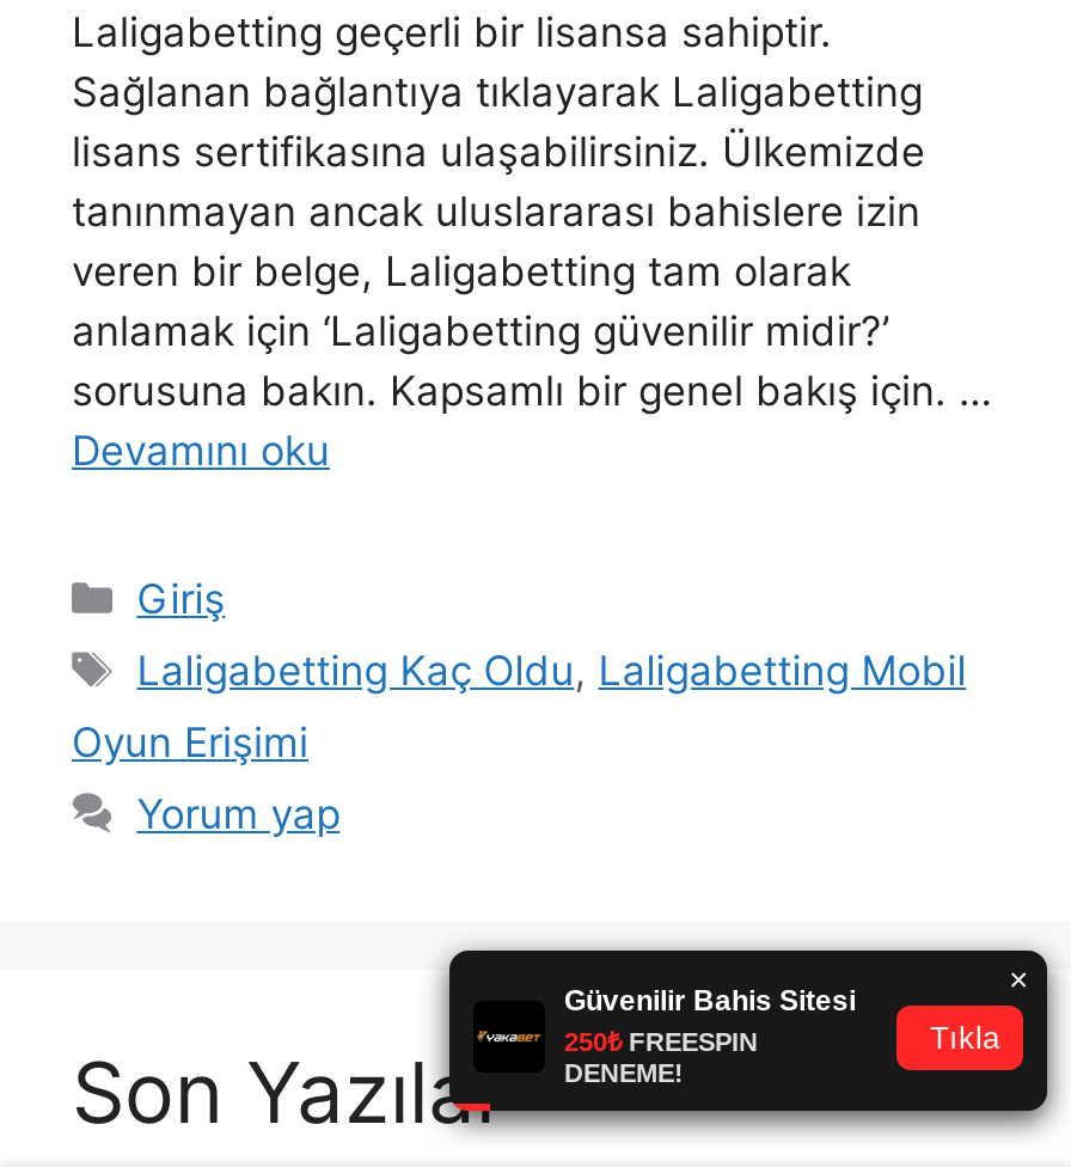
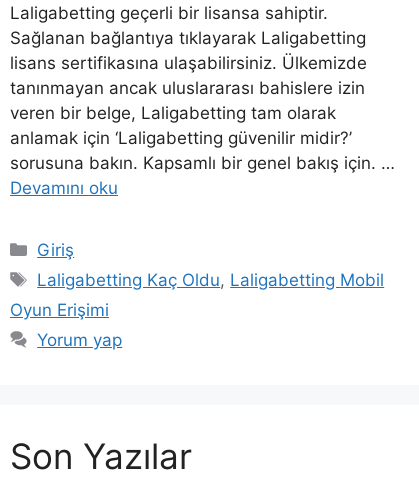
[435,945,1061,1136] [image] -> none

